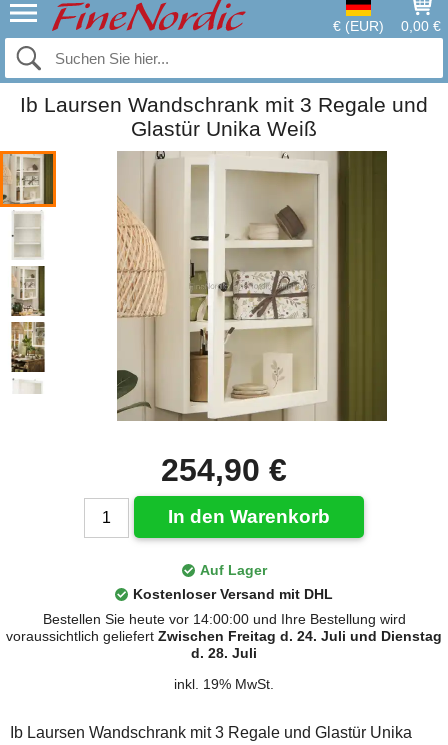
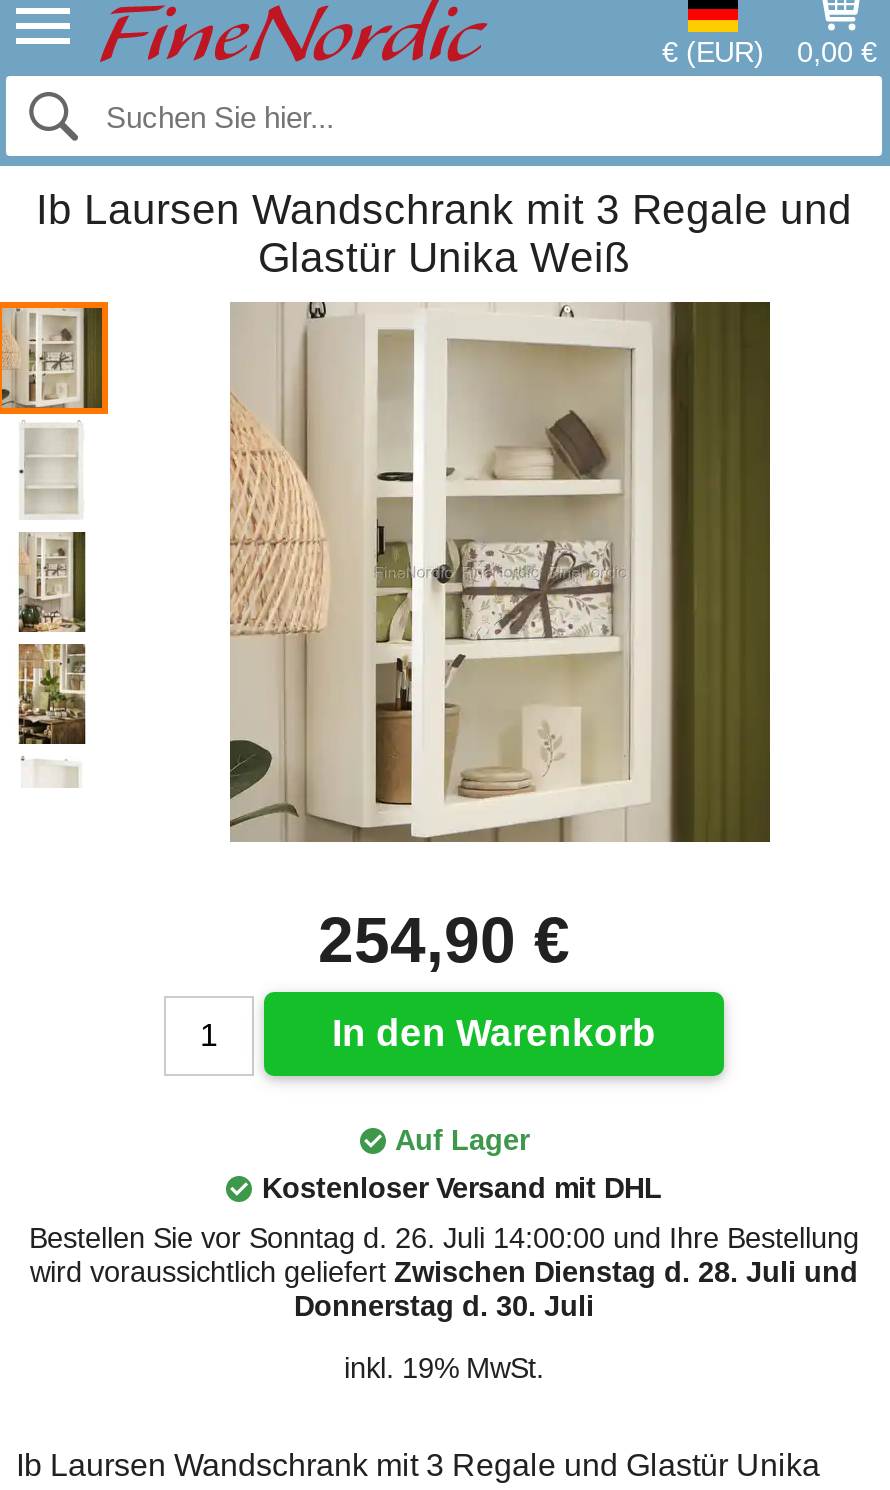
[6,611,442,661] Bestellen Sie heute vor 14:00:00 und Ihre Bestellung wird | voraussichtlich geliefert Zwischen Freitag d. 24. Juli und Dienstag | d. 28. Juli -> [29,1222,859,1322] Bestellen Sie vor Sonntag d. 26. Juli 14:00:00 und Ihre Bestellung | wird voraussichtlich geliefert Zwischen Dienstag d. 28. Juli und | Donnerstag d. 30. Juli

